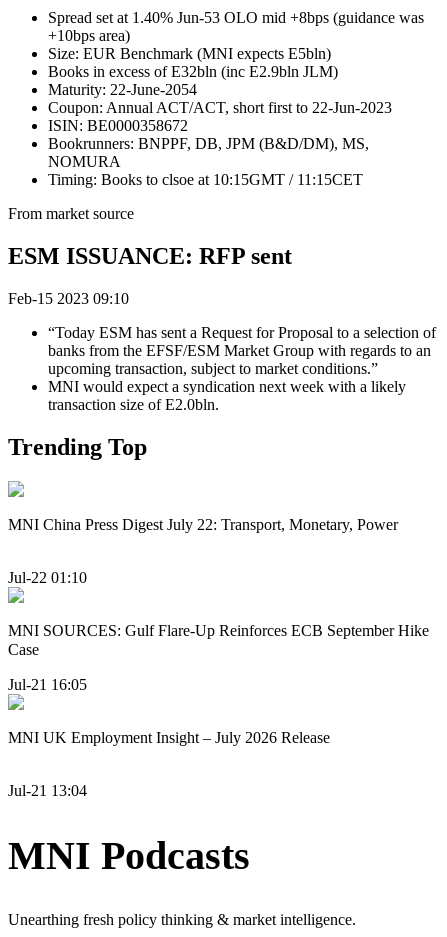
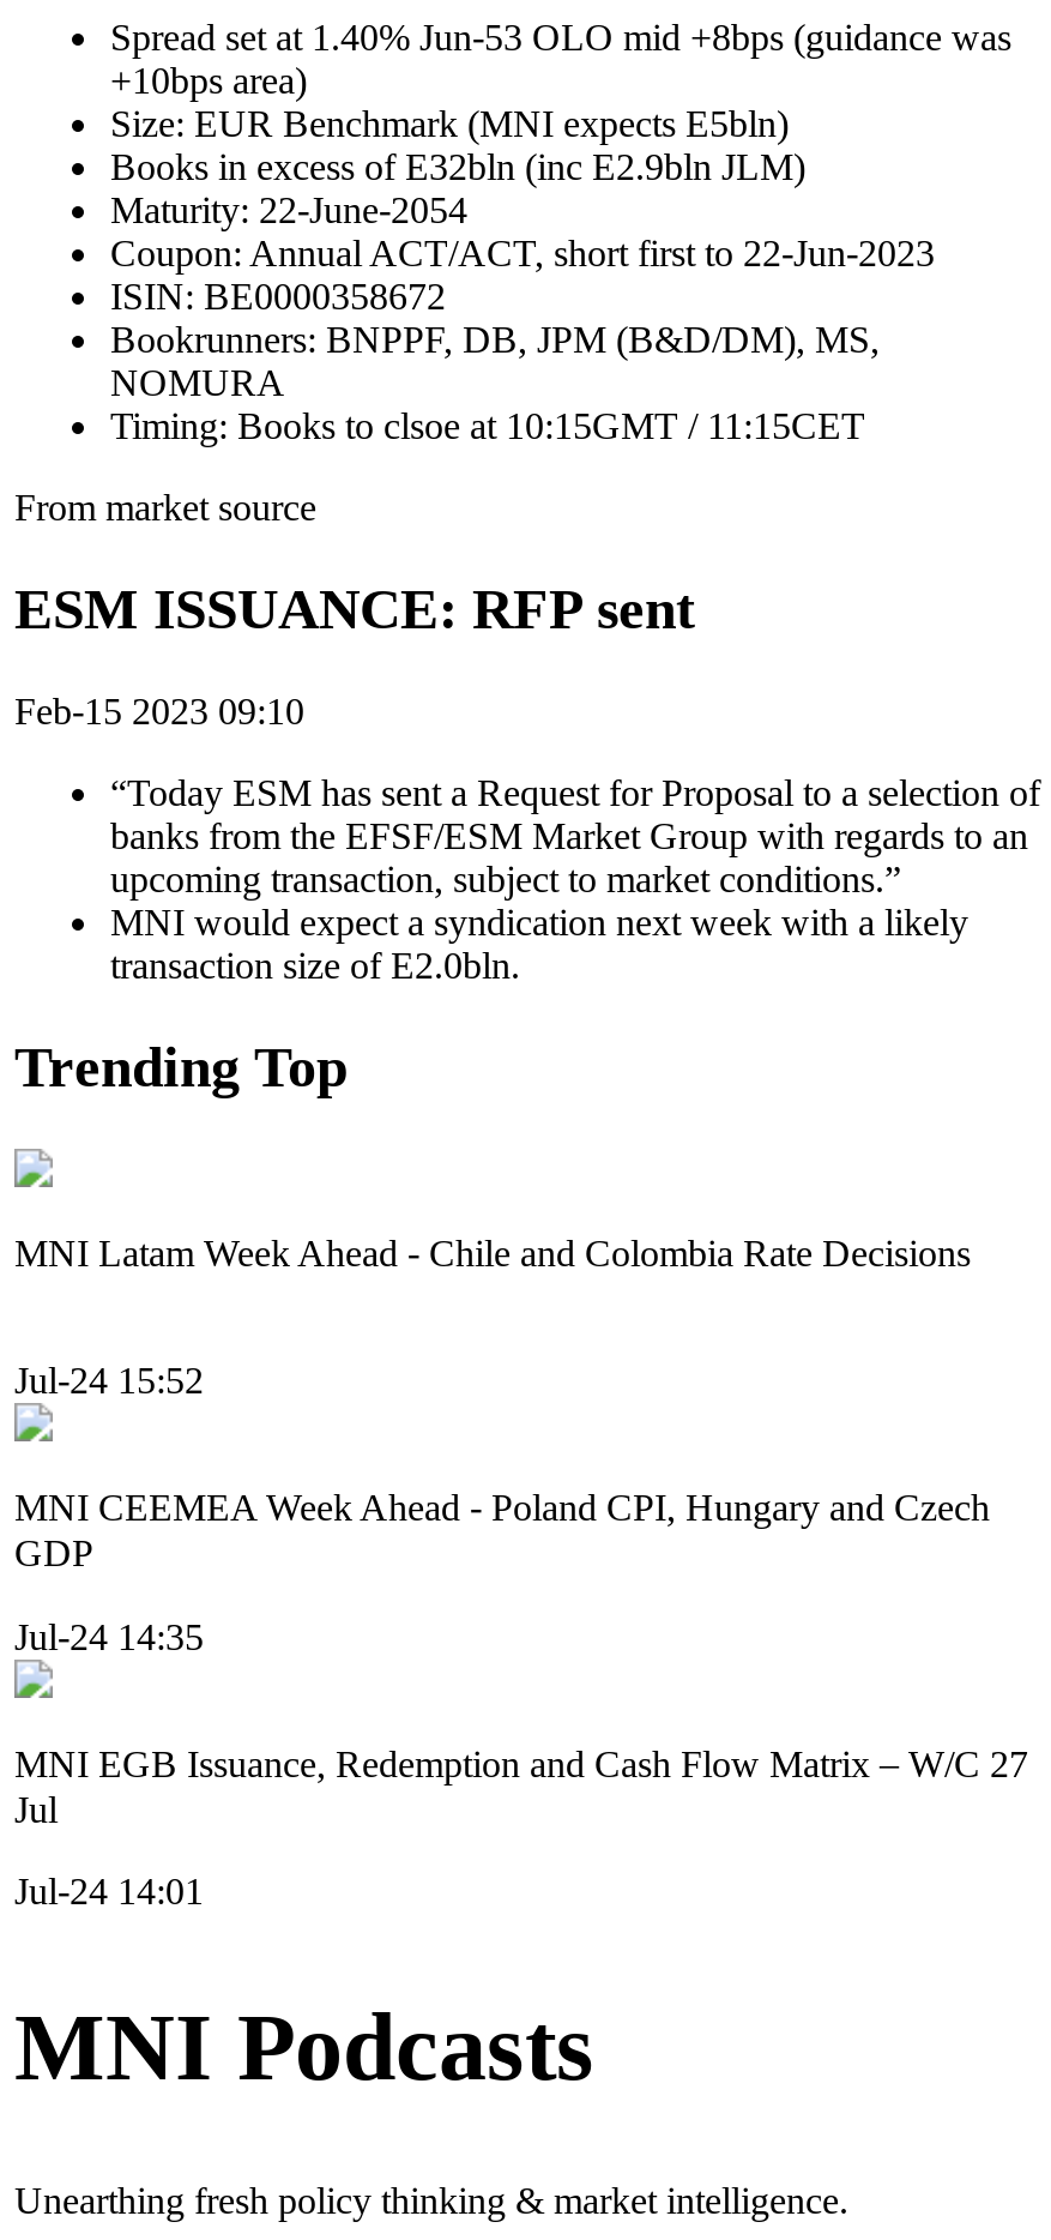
[8,516,398,533] MNI China Press Digest July 22: Transport, Monetary, Power -> [14,1232,971,1273] MNI Latam Week Ahead - Chile and Colombia Rate Decisions
[8,569,87,586] Jul-22 01:10 -> [14,1360,204,1401] Jul-24 15:52
[8,622,429,658] MNI SOURCES: Gulf Flare-Up Reinforces ECB September Hike | Case -> [14,1487,990,1574] MNI CEEMEA Week Ahead - Poland CPI, Hungary and Czech | GDP
[8,676,87,693] Jul-21 16:05 -> [14,1615,204,1656] Jul-24 14:35
[8,729,330,746] MNI UK Employment Insight – July 2026 Release -> [14,1743,1028,1829] MNI EGB Issuance, Redemption and Cash Flow Matrix – W/C 27 | Jul
[8,782,87,799] Jul-21 13:04 -> [14,1871,204,1911] Jul-24 14:01

